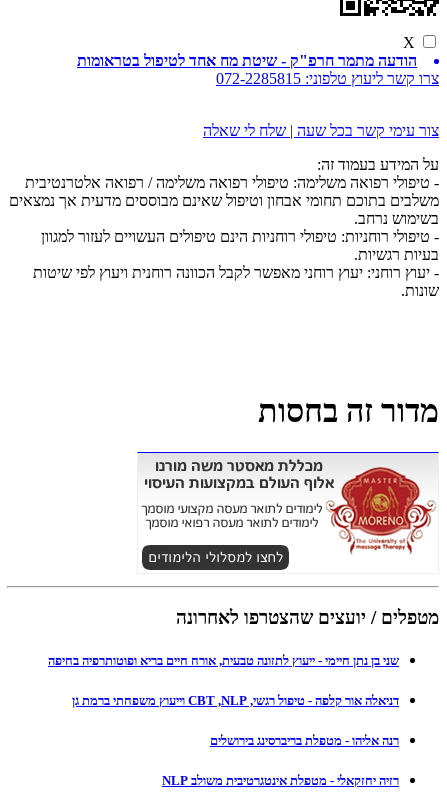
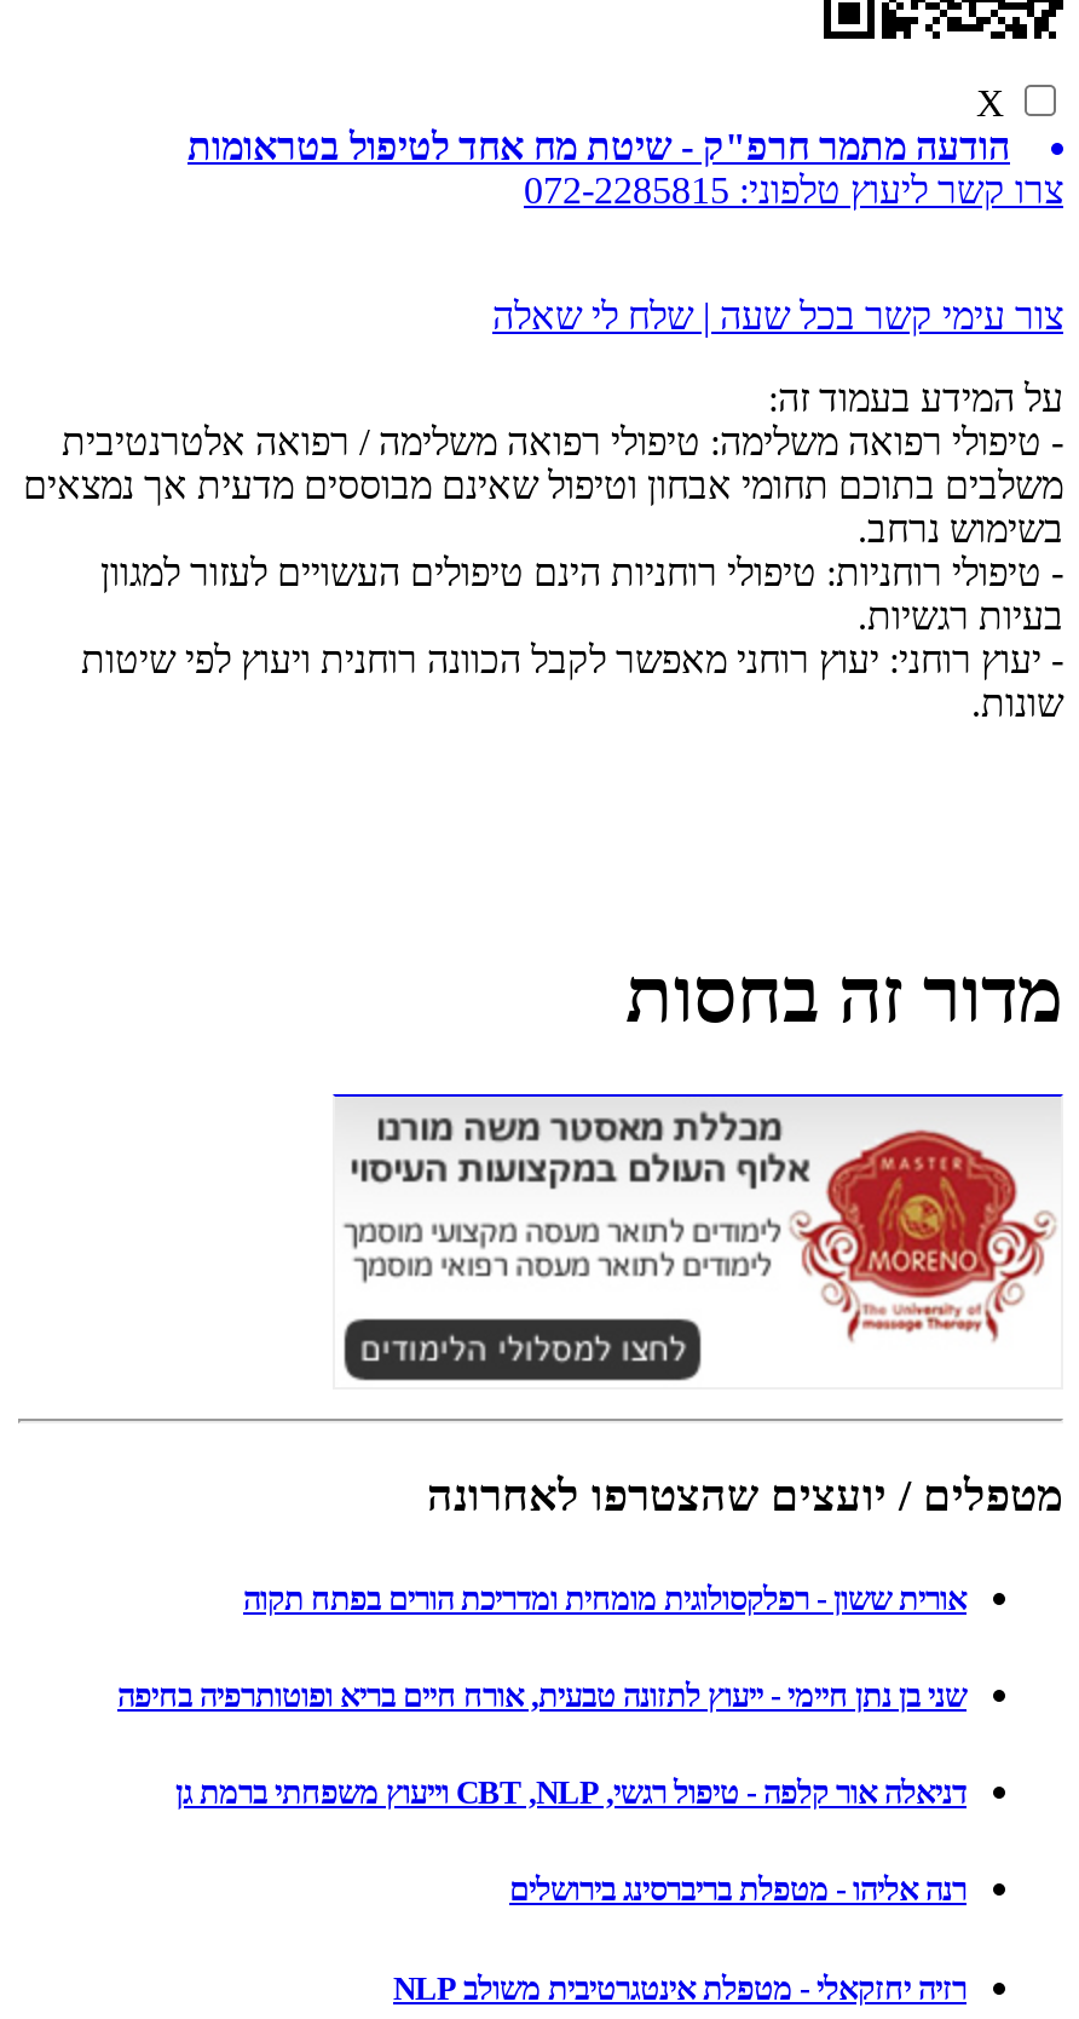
none -> [243,1580,967,1617] אורית ששון - רפלקסולוגית מומחית ומדריכת הורים בפתח תקוה

